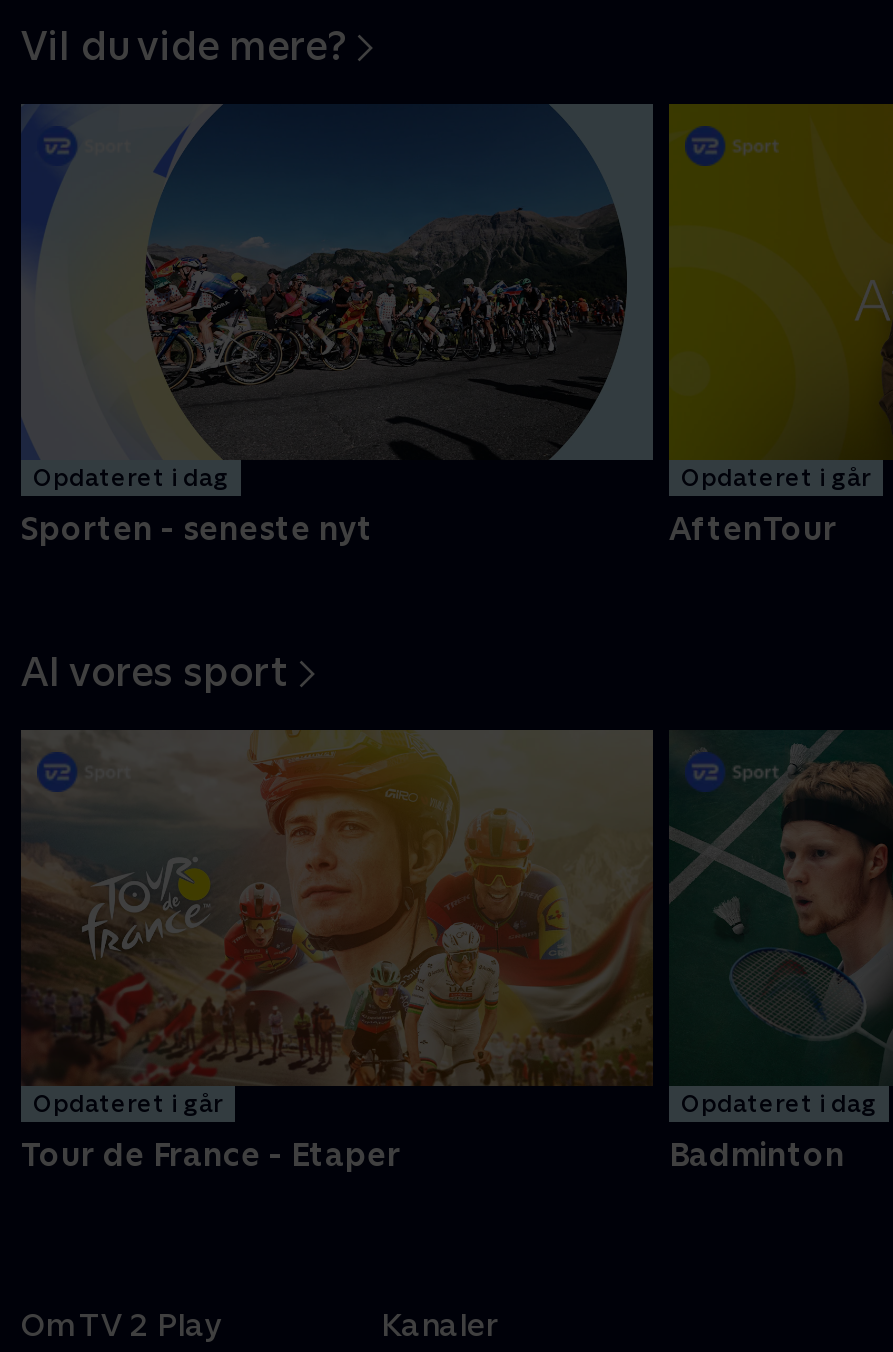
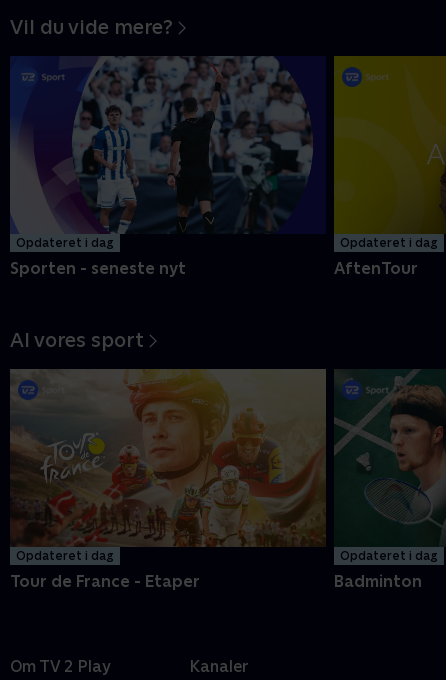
[21,102,871,492] [image] | Opdateret i går -> [10,55,438,250] [image] | Opdateret i dag
[33,1089,223,1117] Opdateret i går -> [16,549,114,563] Opdateret i dag

